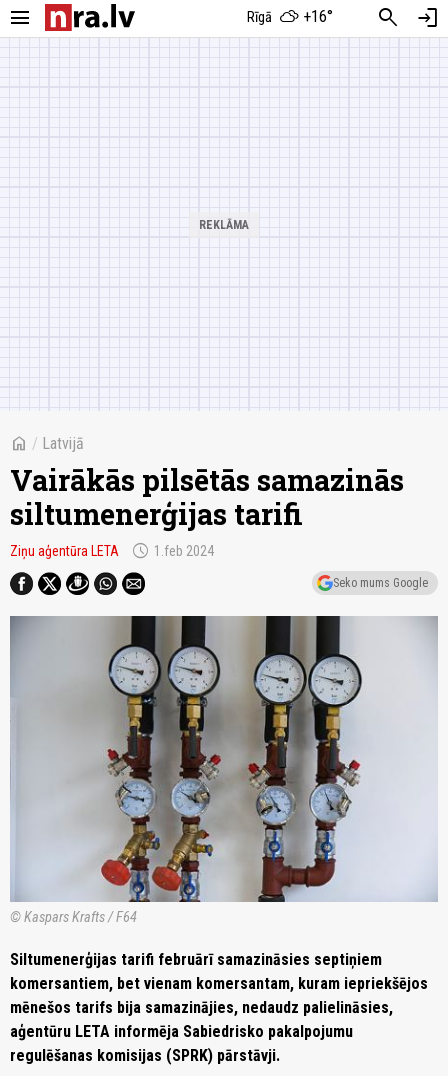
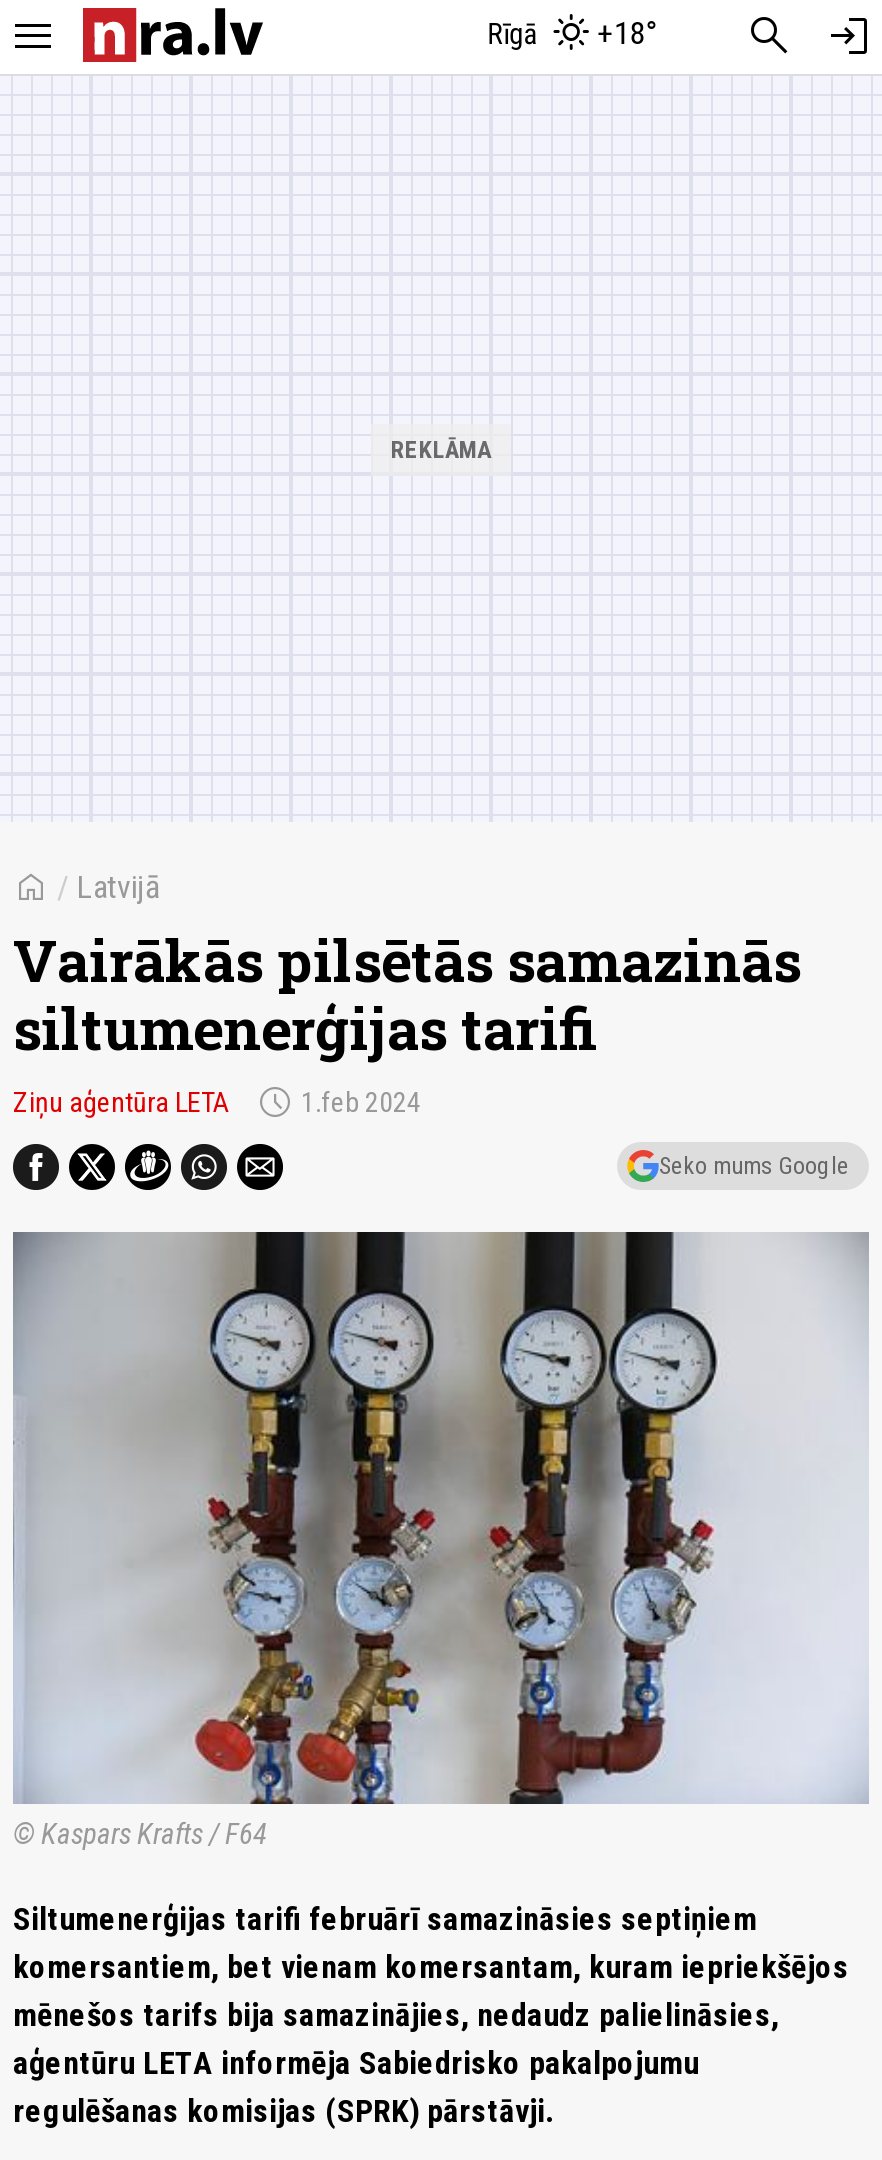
[247,7,333,26] Rīgā +16° -> [487,14,657,52] Rīgā +18°

